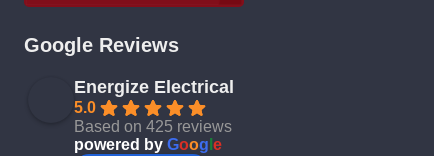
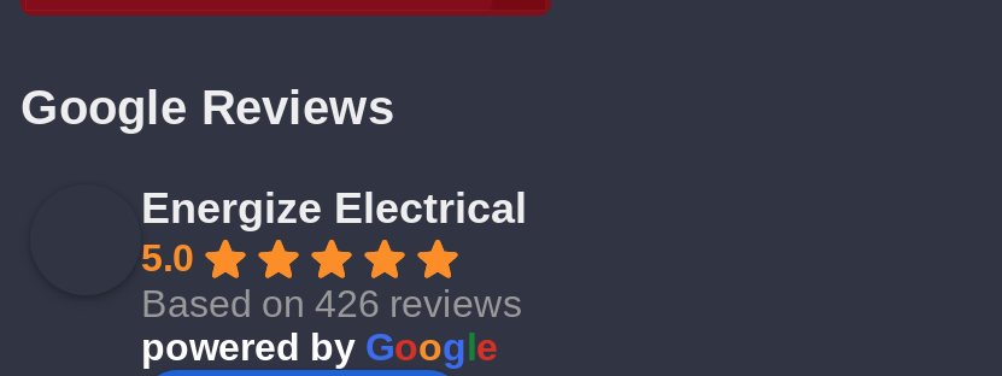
[74,117,232,134] Based on 425 reviews -> [141,283,522,324] Based on 426 reviews

